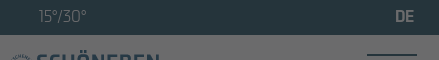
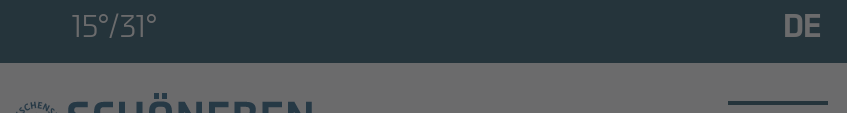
[39,9,86,25] 15°/30° -> [72,11,156,43] 15°/31°

